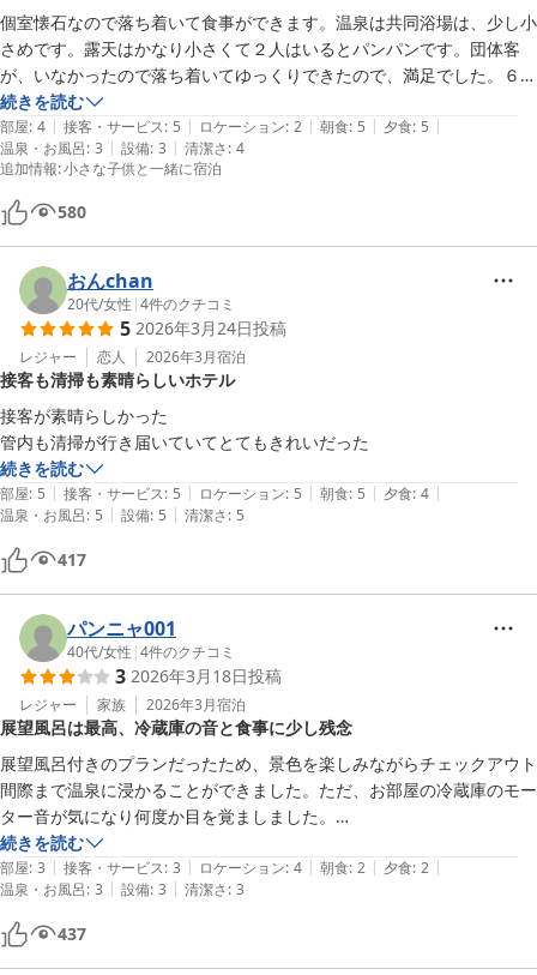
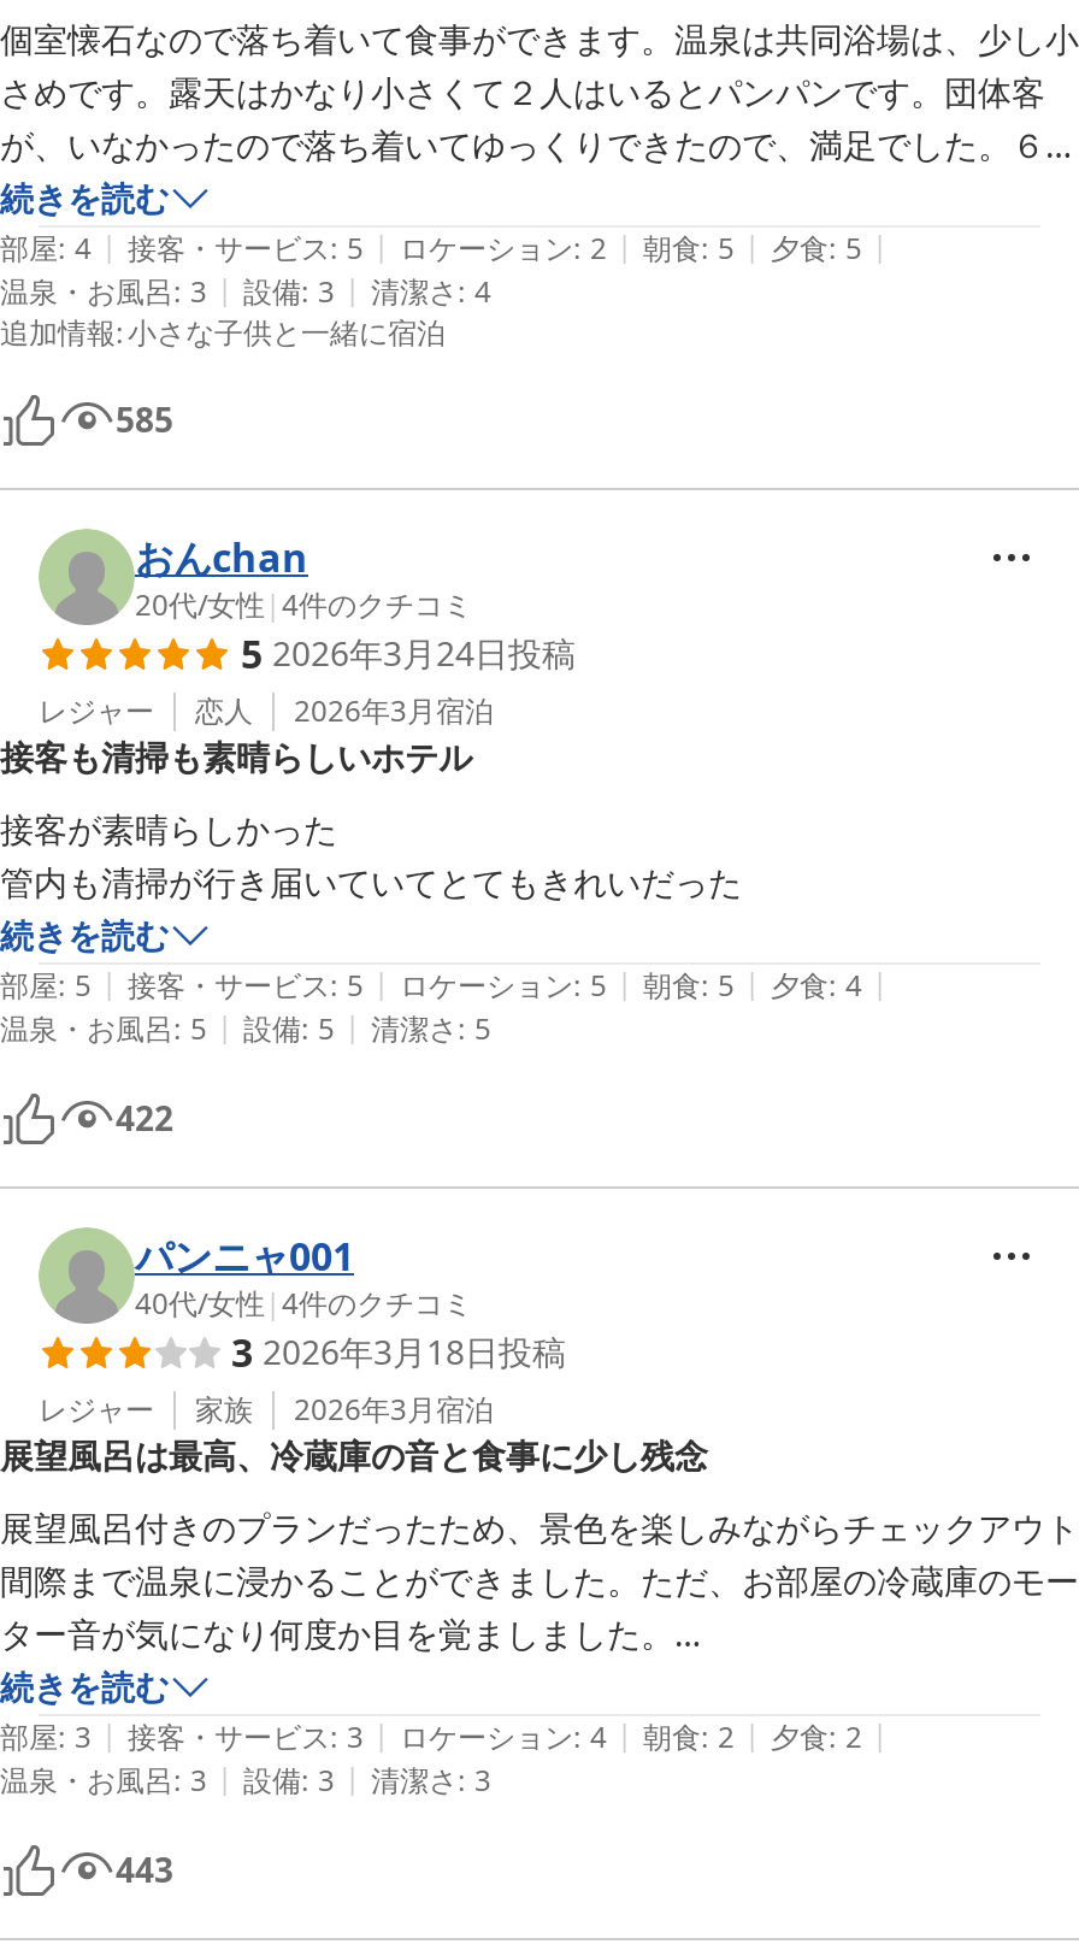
[58,200,86,223] 580 -> [116,396,173,442] 585
[58,548,86,571] 417 -> [116,1095,173,1141] 422
[58,922,86,945] 437 -> [116,1846,173,1892] 443

